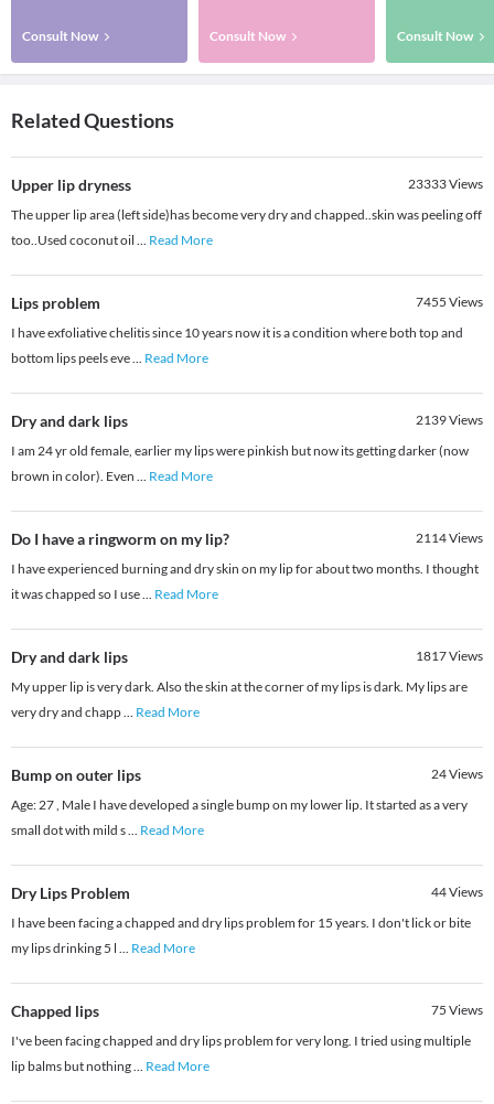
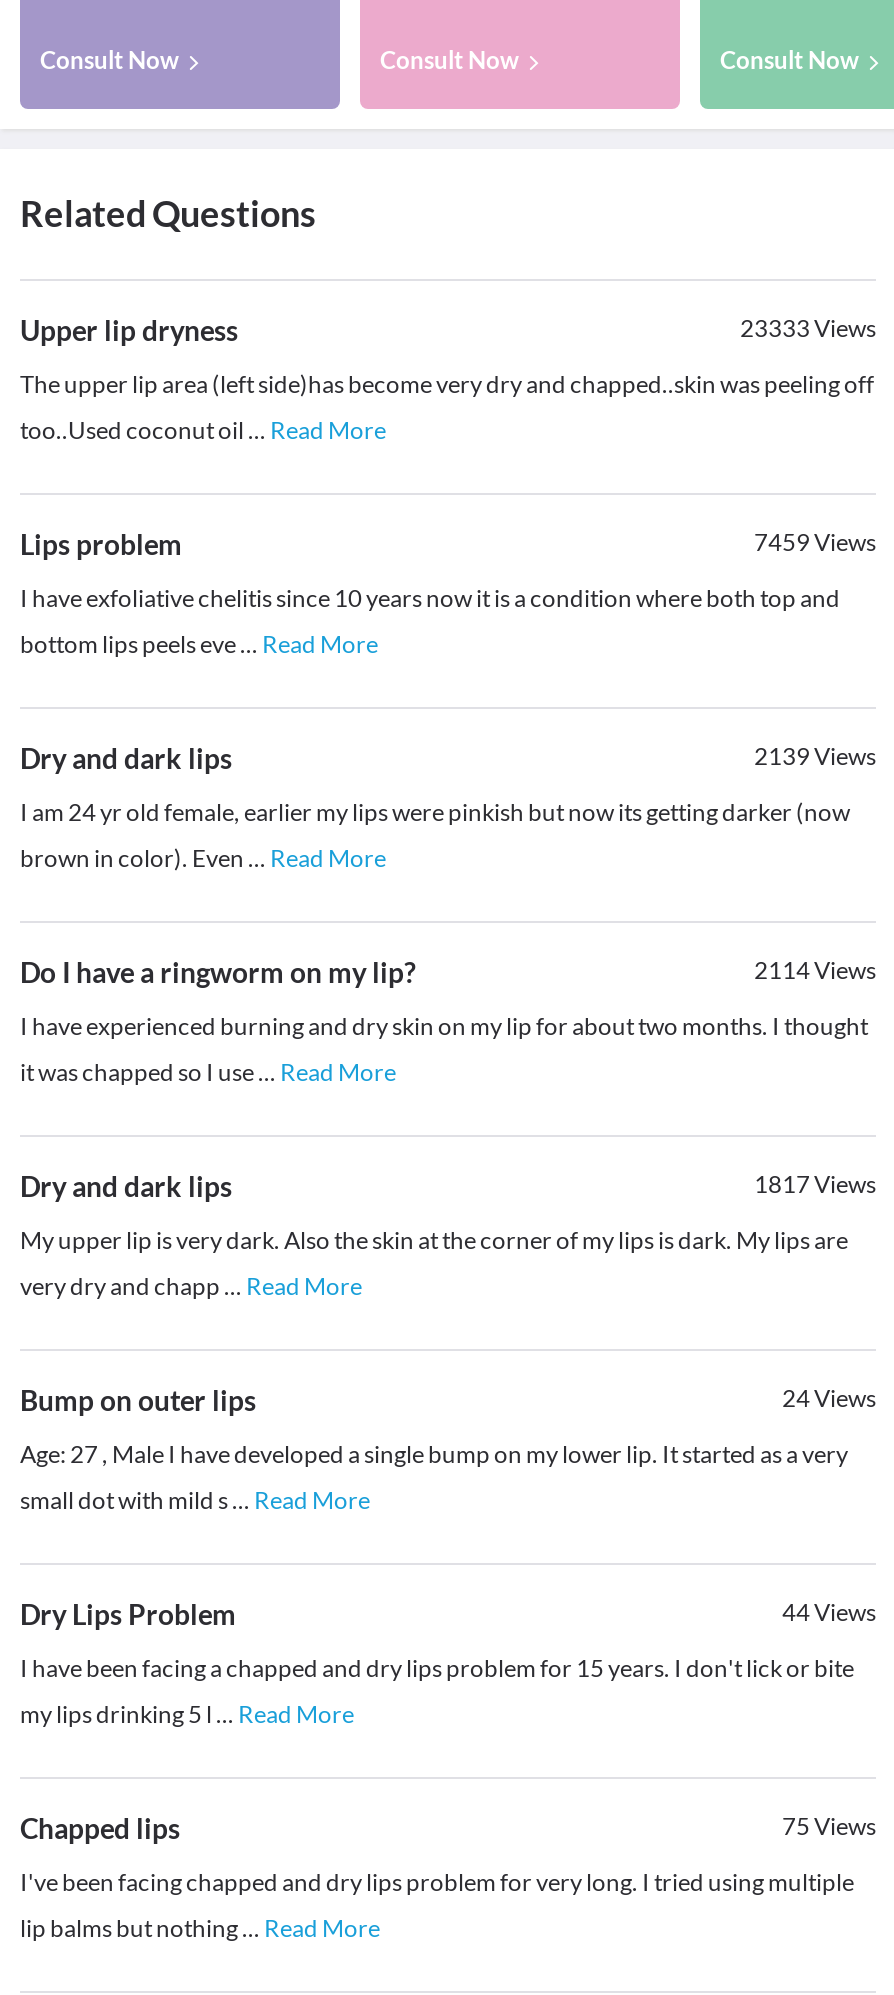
[416,294,483,310] 7455Views -> [754,528,876,558] 7459Views

